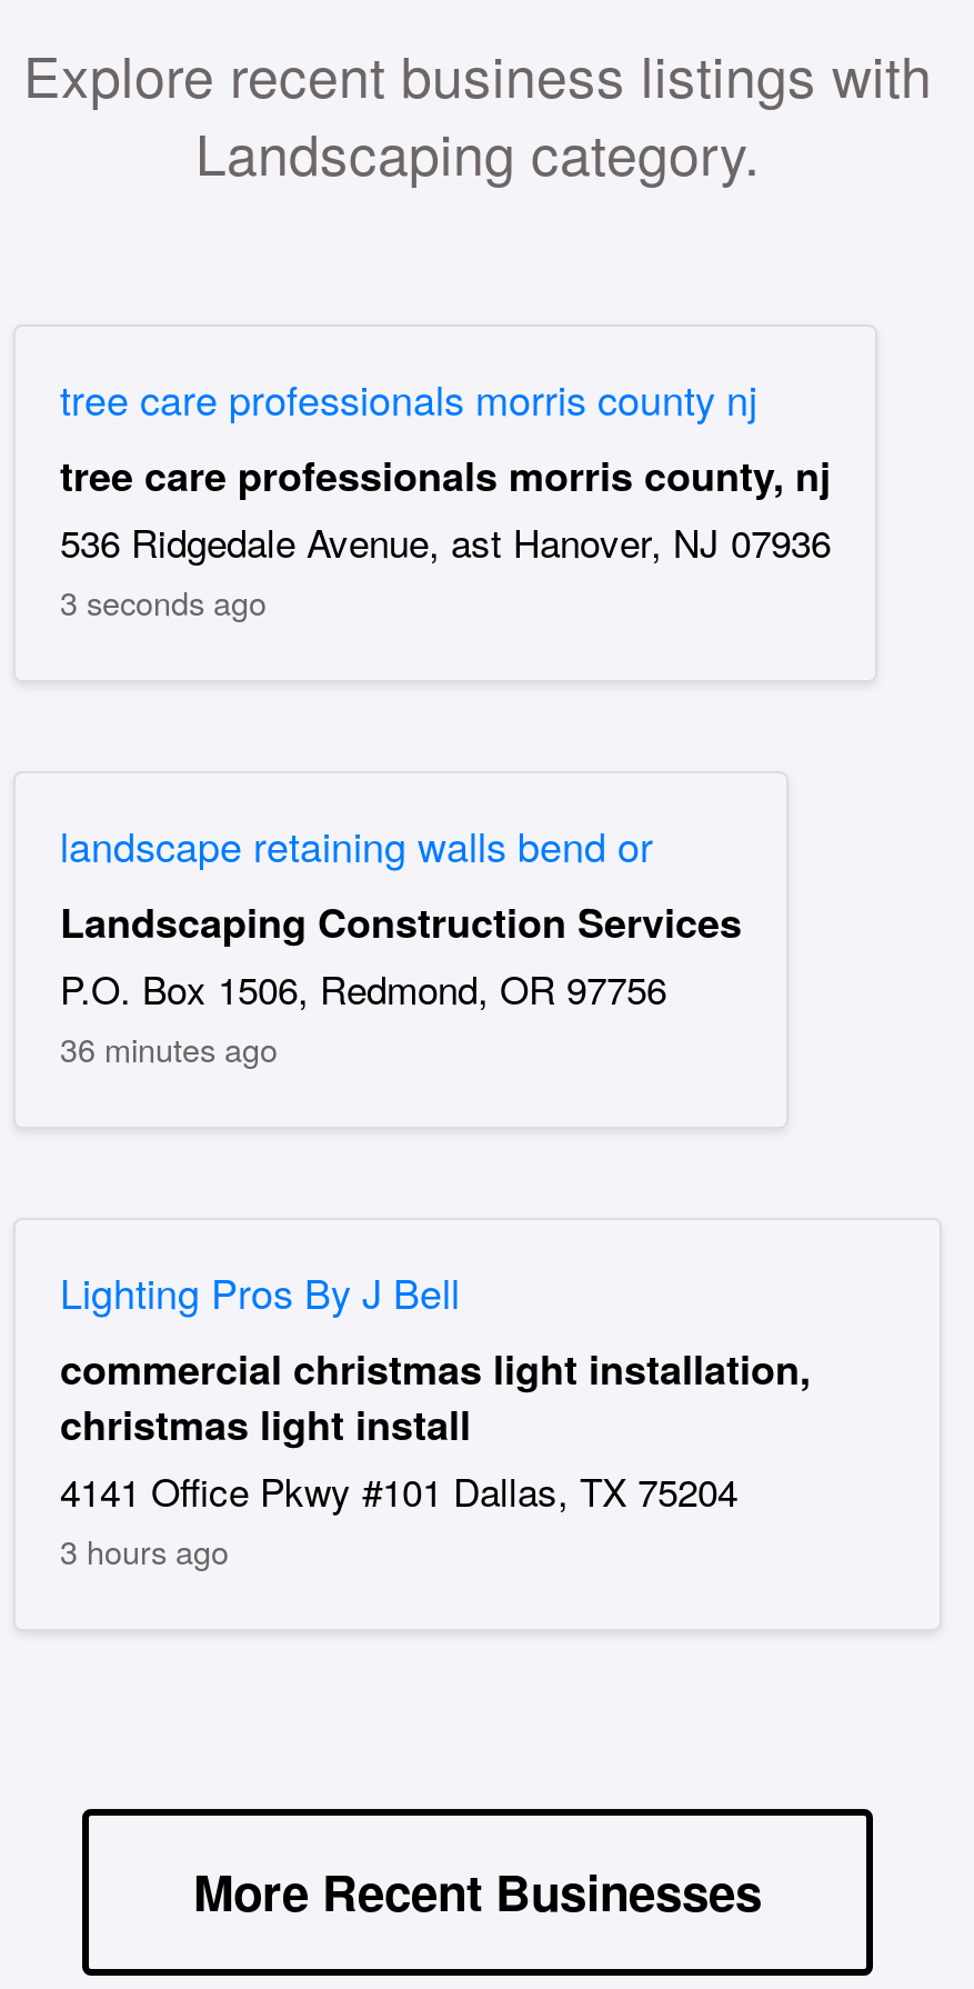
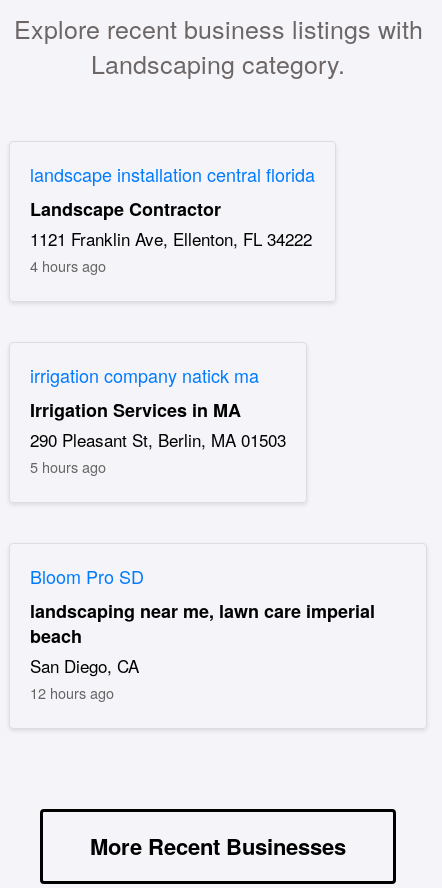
[60,368,831,623] tree care professionals morris county nj | tree care professionals morris county, nj | 536 Ridgedale Avenue, ast Hanover, NJ 07936 | 3 seconds ago -> [30,160,315,275] landscape installation central florida | Landscape Contractor | 1121 Franklin Ave, Ellenton, FL 34222 | 4 hours ago
[60,814,742,1070] landscape retaining walls bend or | Landscaping Construction Services | P.O. Box 1506, Redmond, OR 97756 | 36 minutes ago -> [30,361,286,476] irrigation company natick ma | Irrigation Services in MA | 290 Pleasant St, Berlin, MA 01503 | 5 hours ago
[60,1261,811,1572] Lighting Pros By J Bell | commercial christmas light installation, | christmas light install | 4141 Office Pkwy #101 Dallas, TX 75204 | 3 hours ago -> [30,562,375,702] Bloom Pro SD | landscaping near me, lawn care imperial | beach | San Diego, CA | 12 hours ago

